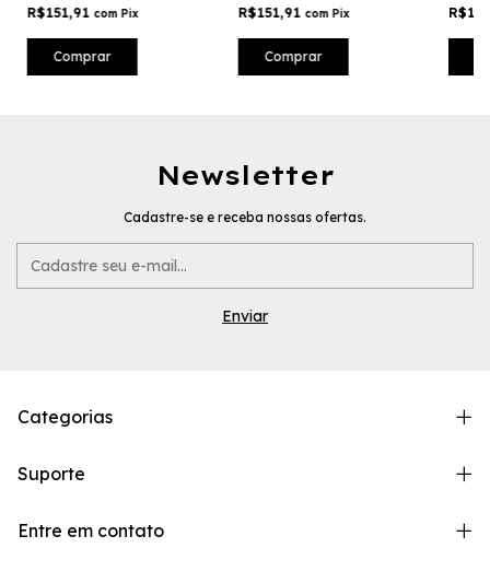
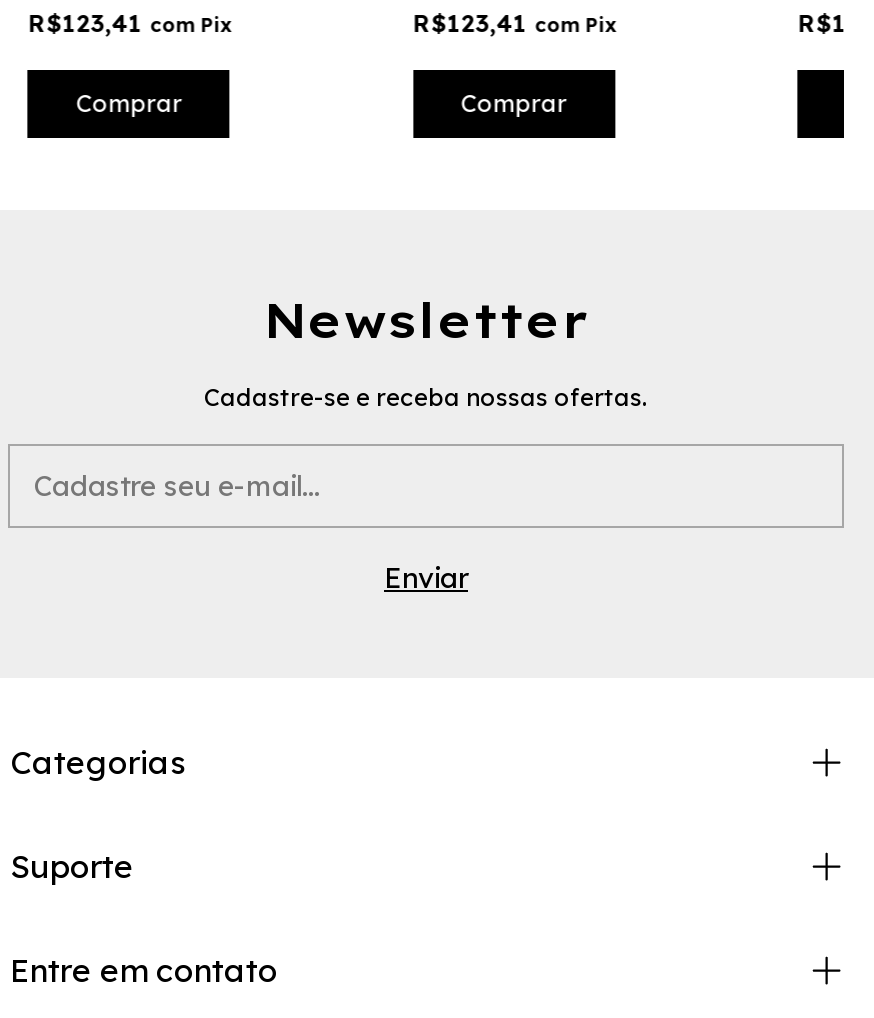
[27,5,139,21] R$151,91 com Pix -> [28,9,232,39] R$123,41 com Pix
[238,5,349,21] R$151,91 com Pix -> [413,9,617,39] R$123,41 com Pix

